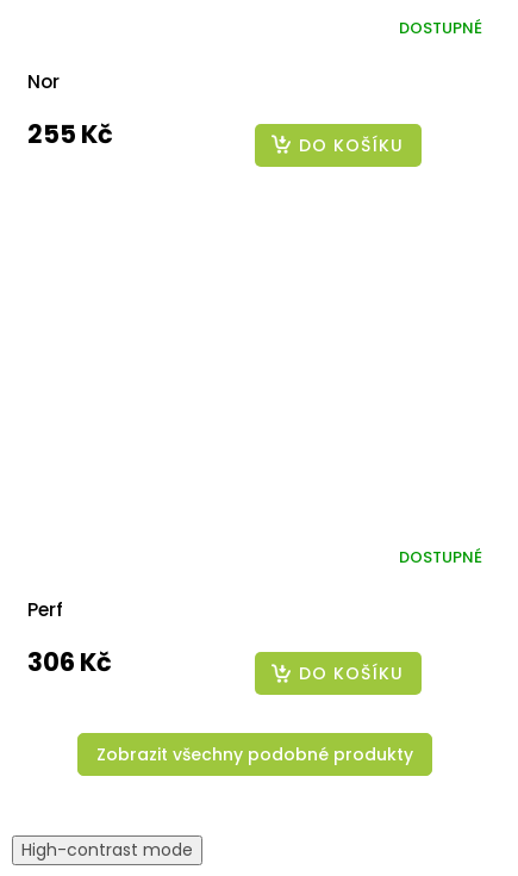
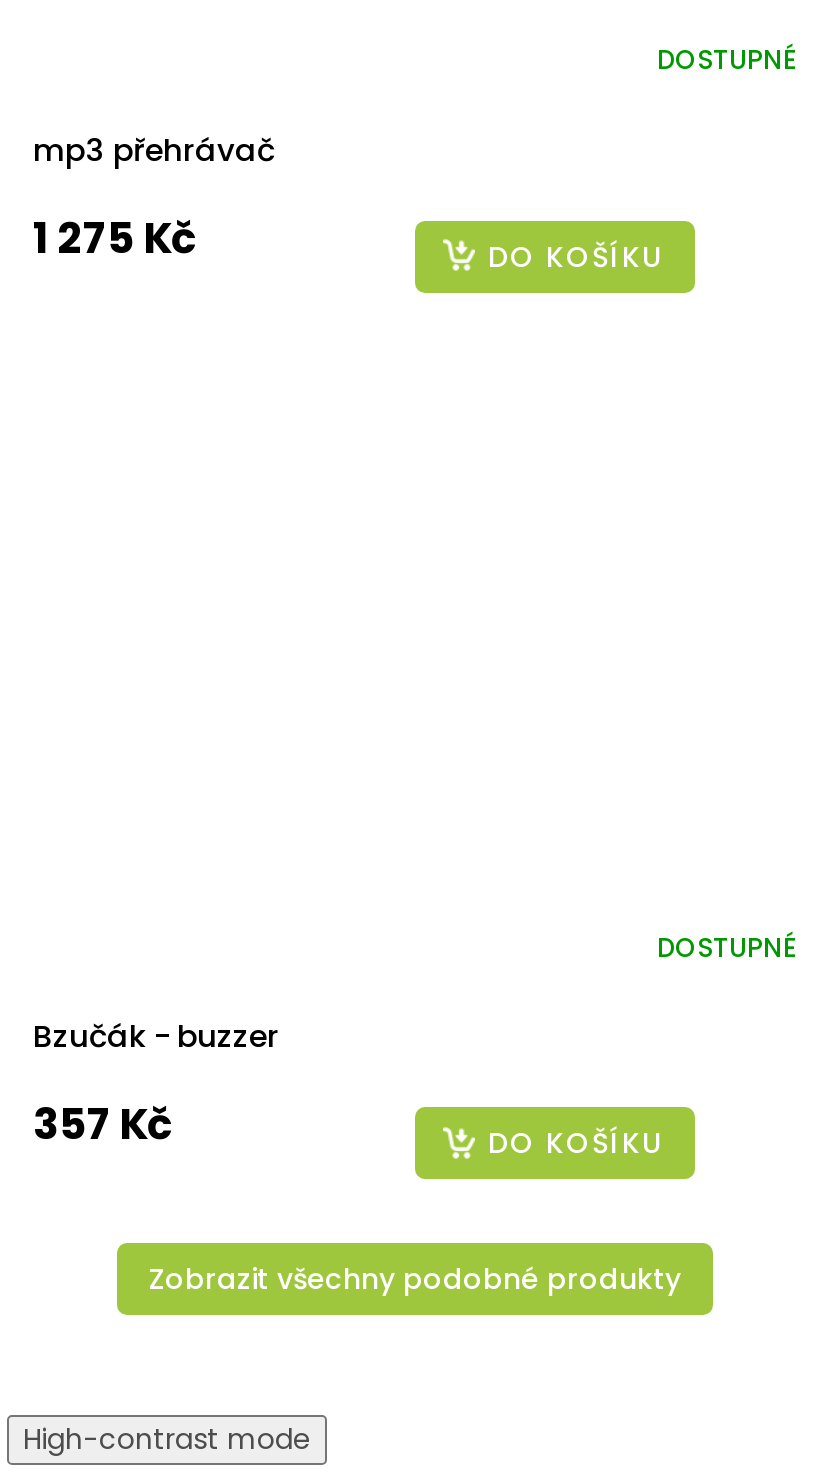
[27,69,60,94] Nor -> [33,129,275,171] mp3 přehrávač
[27,117,113,151] 255 Kč -> [33,209,197,267] 1 275 Kč
[27,597,63,622] Perf -> [33,1015,279,1057] Bzučák - buzzer
[27,645,112,679] 306 Kč -> [33,1095,173,1153] 357 Kč

